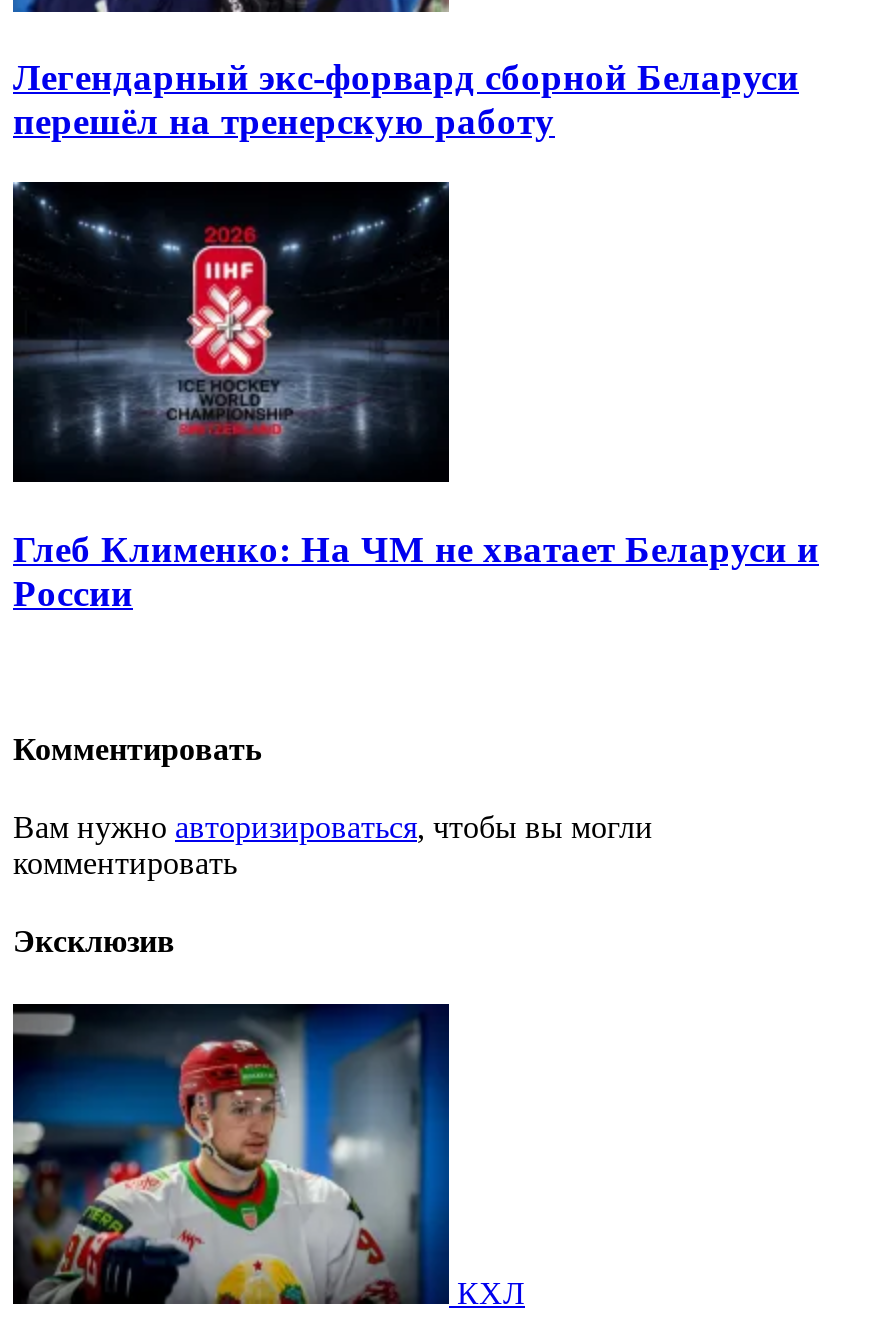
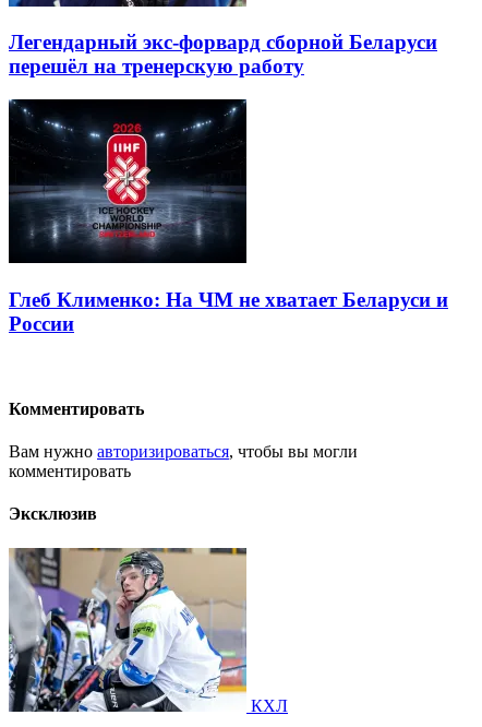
[11,1002,451,1306] [image] -> [8,547,248,713] [image]

